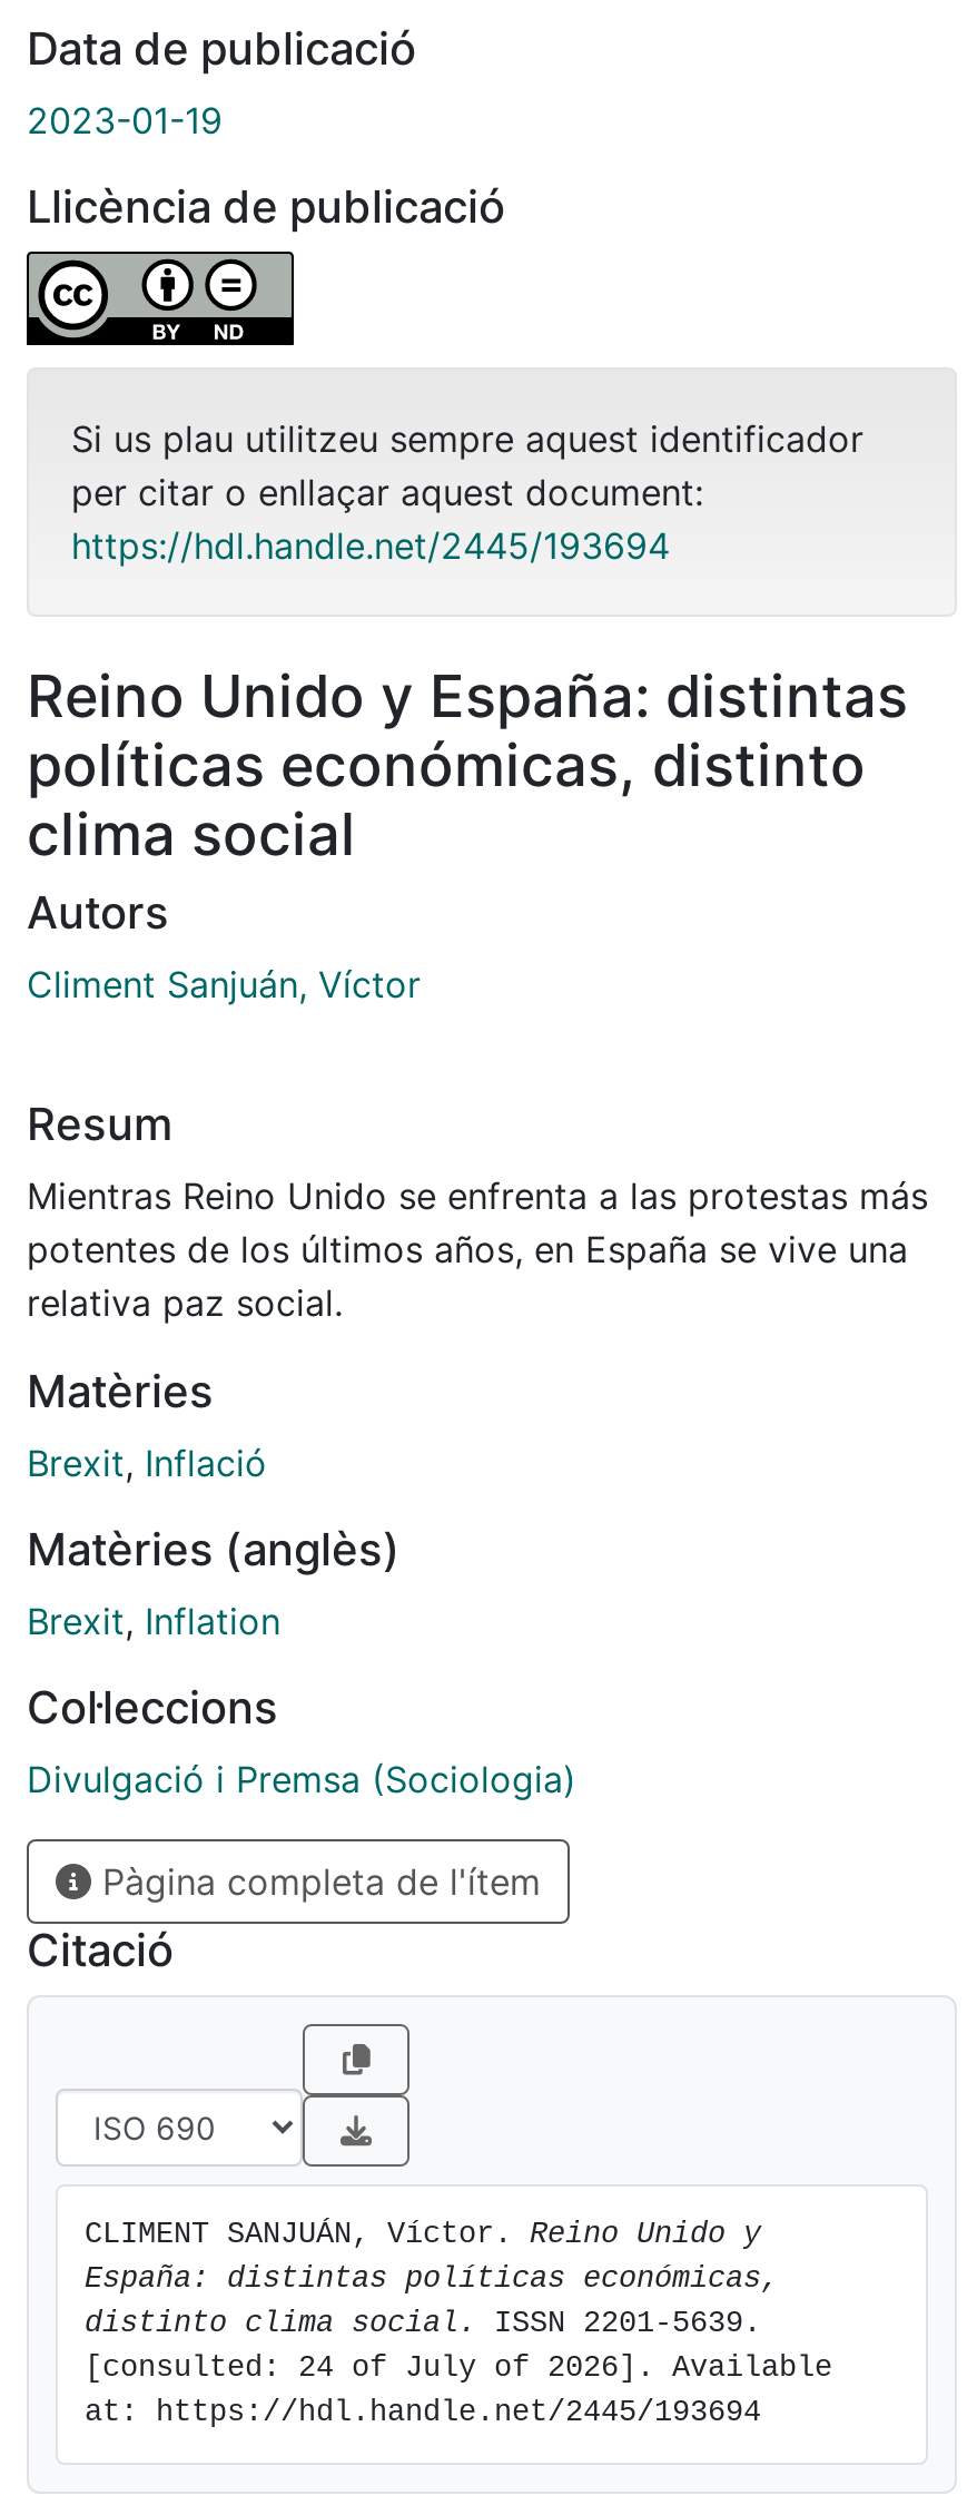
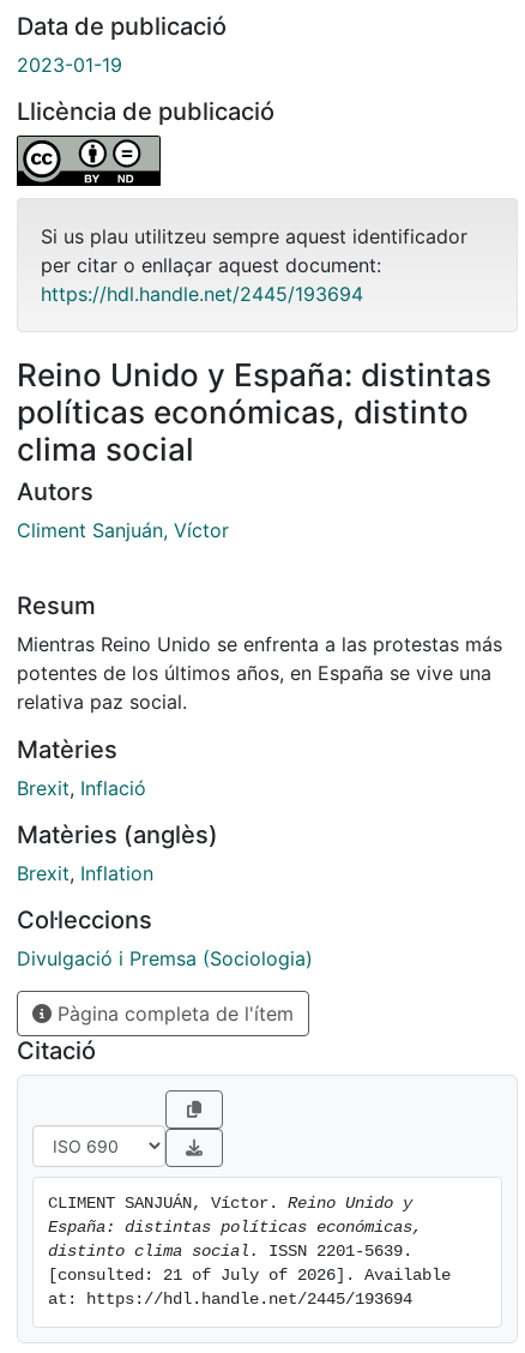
[85,2351,832,2384] [consulted: 24 of July of 2026]. Available -> [48,1266,451,1284] [consulted: 21 of July of 2026]. Available

